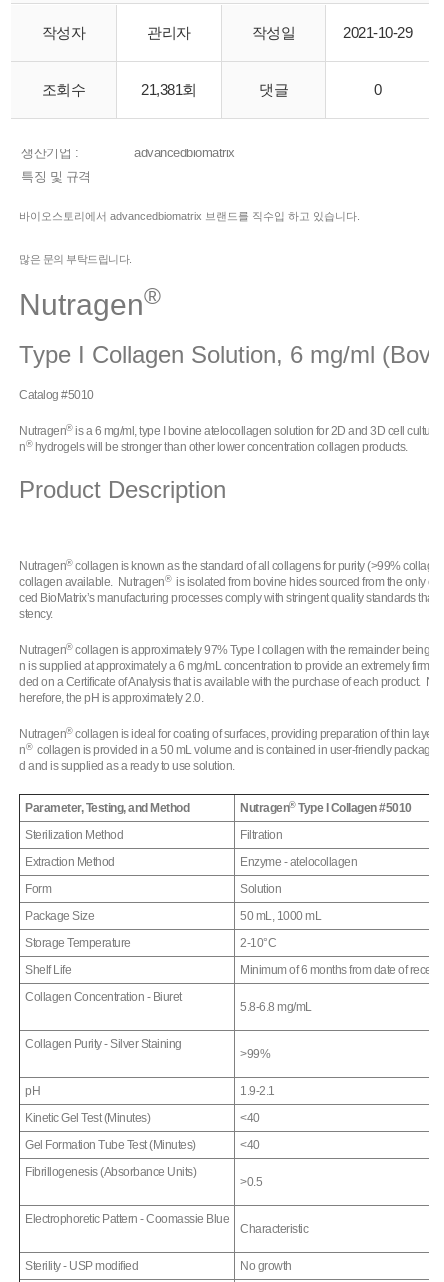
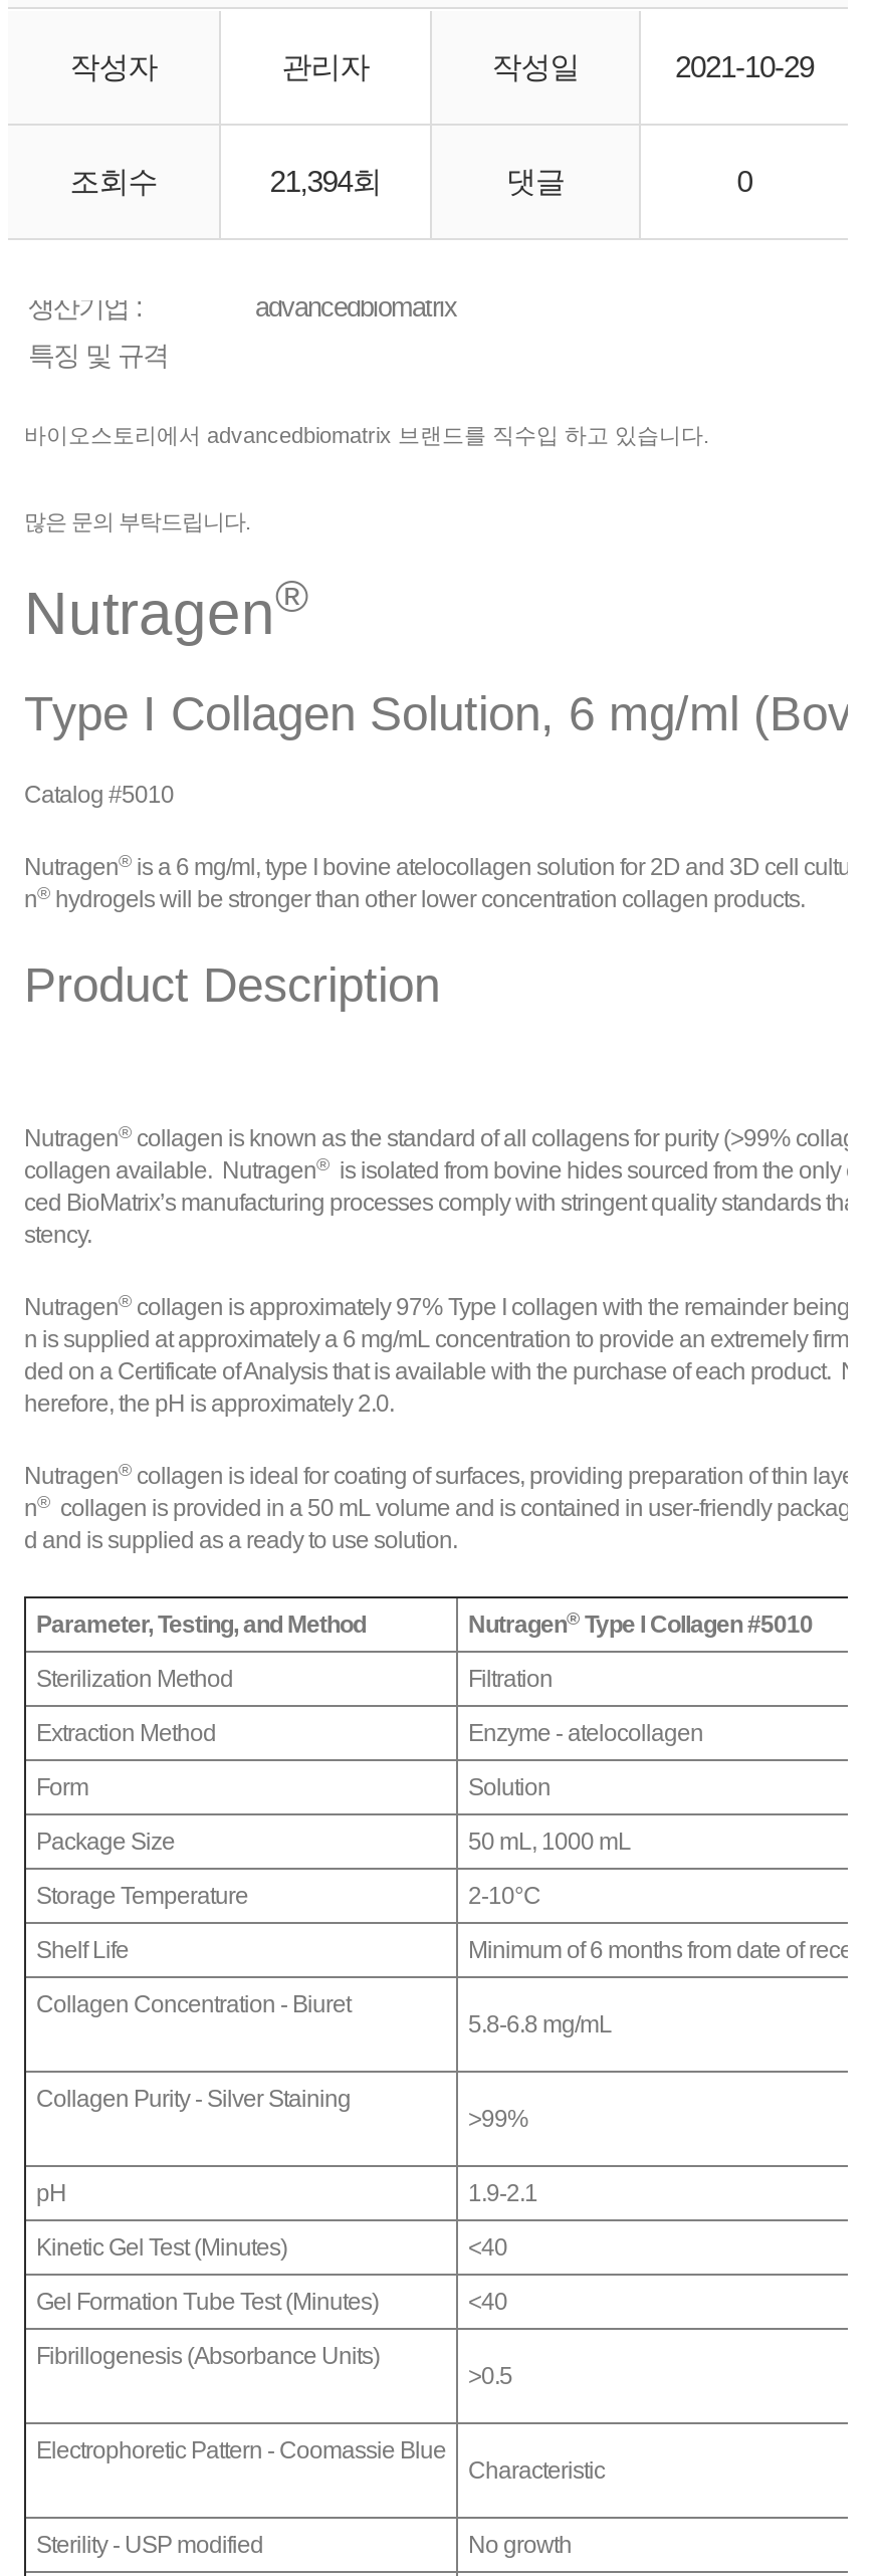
[141,81,197,98] 21,381회 -> [270,164,381,198] 21,394회

